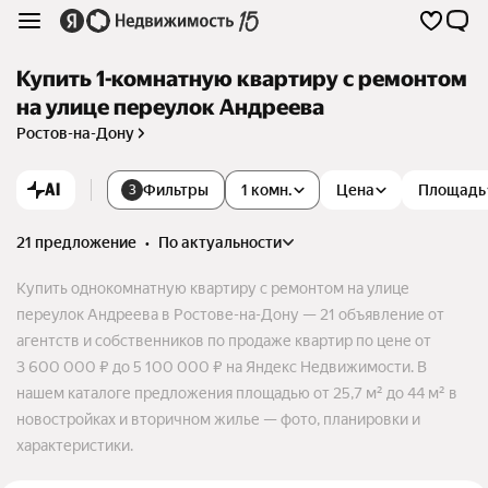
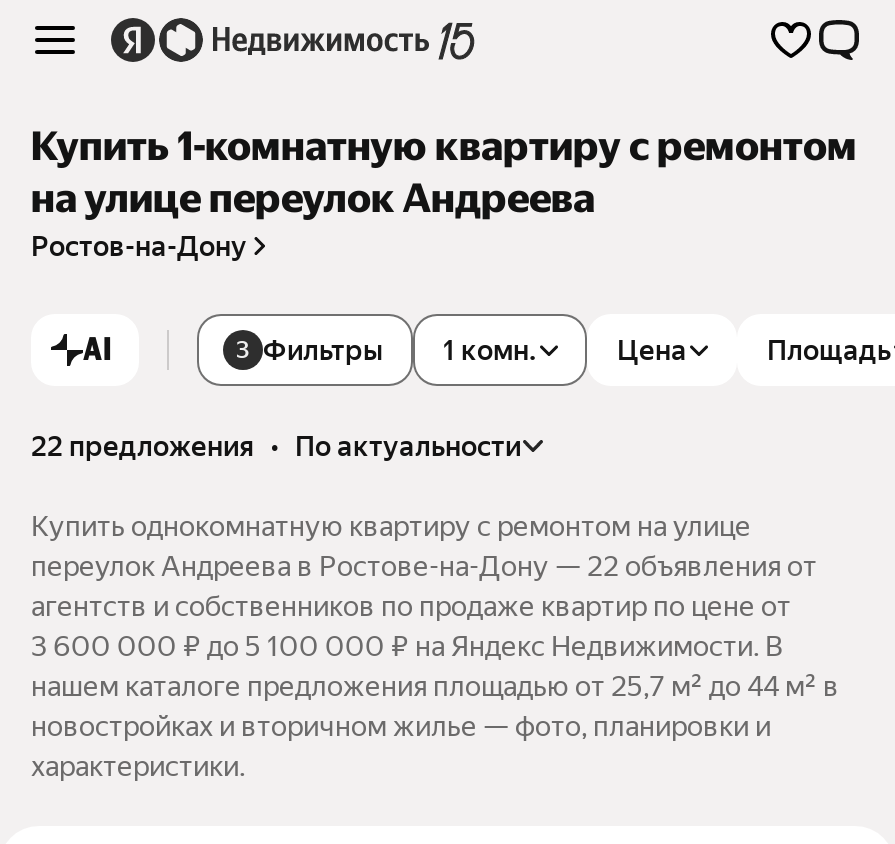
[16,234,282,251] 21 предложение • по актуальности -> [31,430,521,462] 22 предложения • по актуальности
[16,306,444,323] переулок Андреева в Ростове-на-Дону — 21 объявление от -> [31,550,817,582] переулок Андреева в Ростове-на-Дону — 22 объявления от

